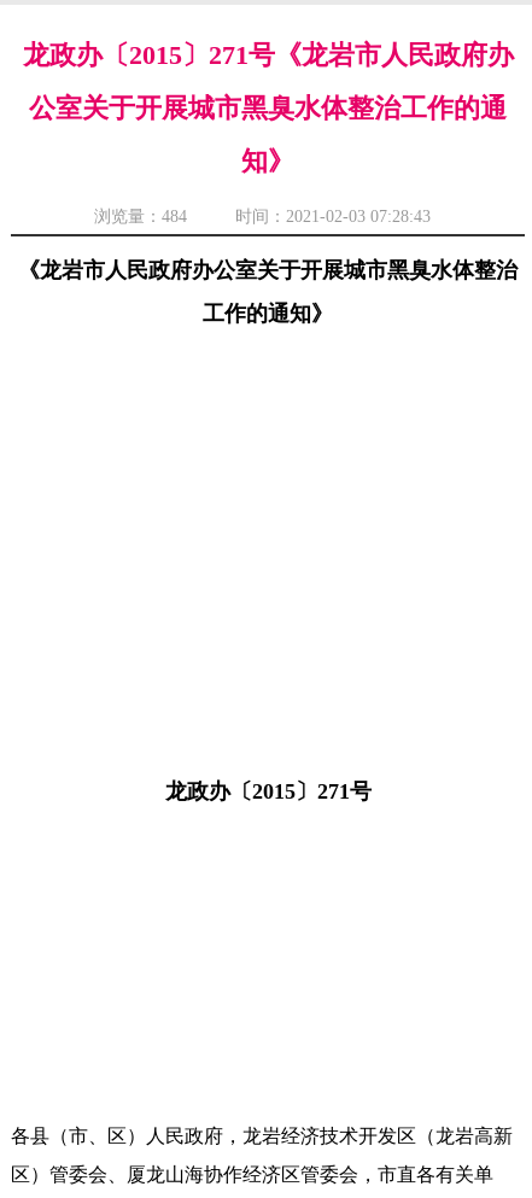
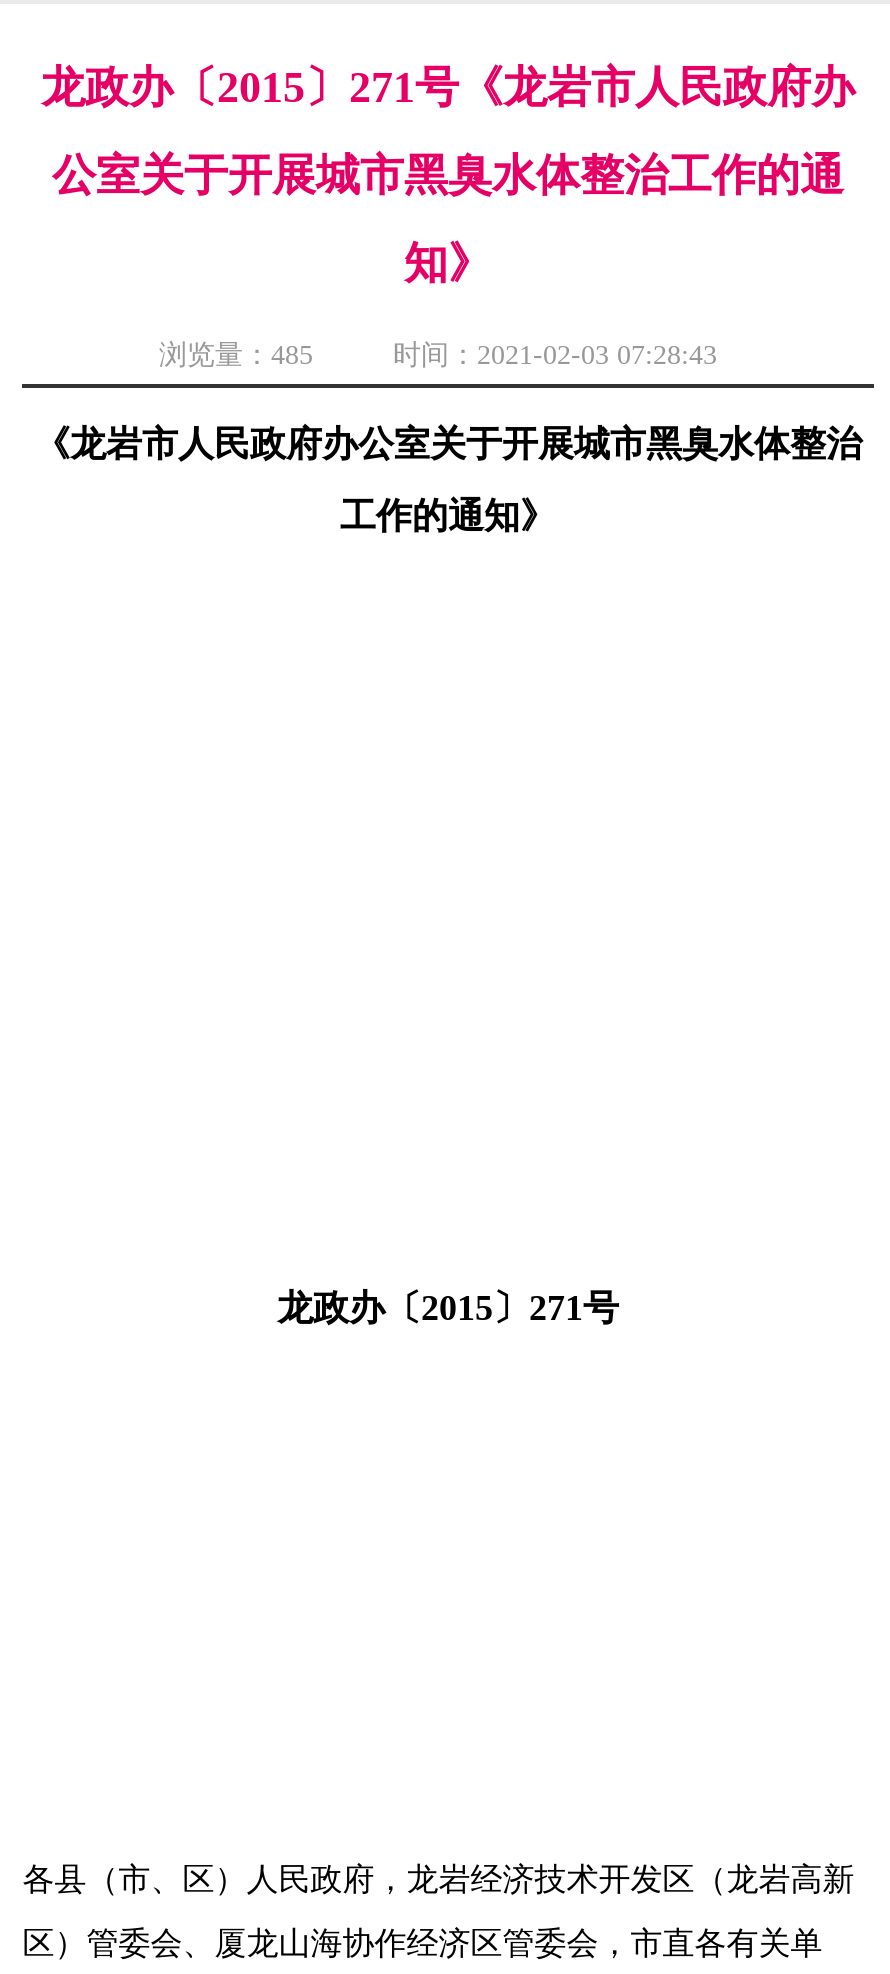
[93,208,430,226] 浏览量：484 时间：2021-02-03 07:28:43 -> [159,340,717,370] 浏览量：485 时间：2021-02-03 07:28:43

